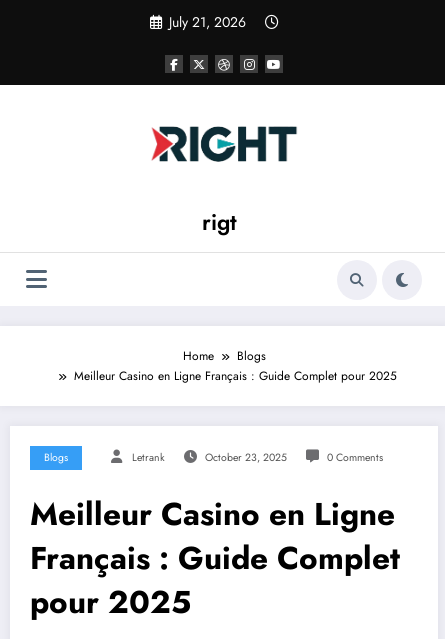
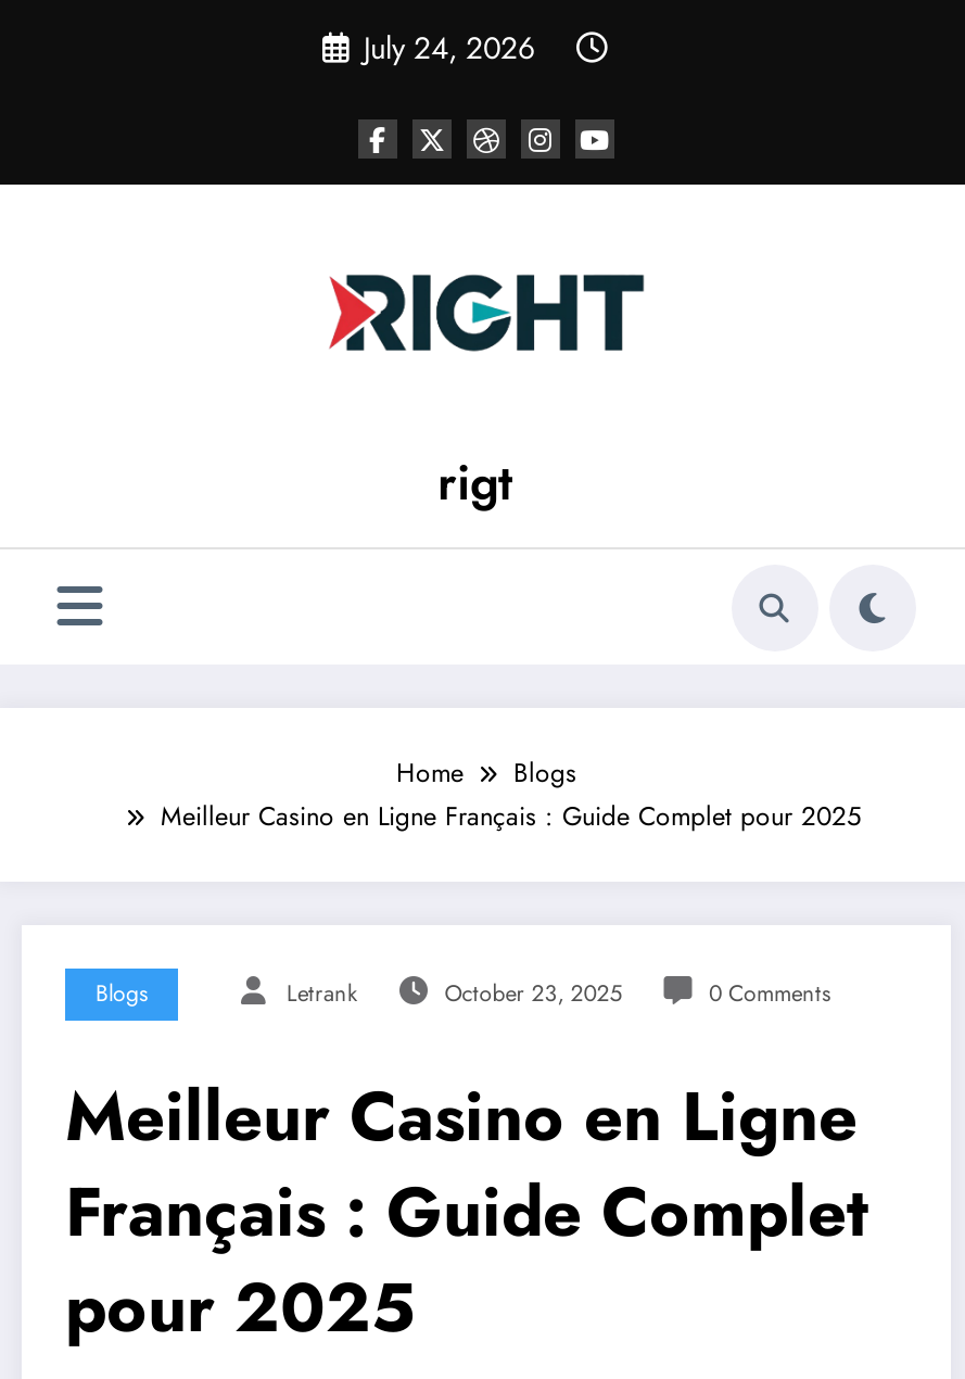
[168,12,245,32] July 21, 2026 -> [364,26,535,69] July 24, 2026

